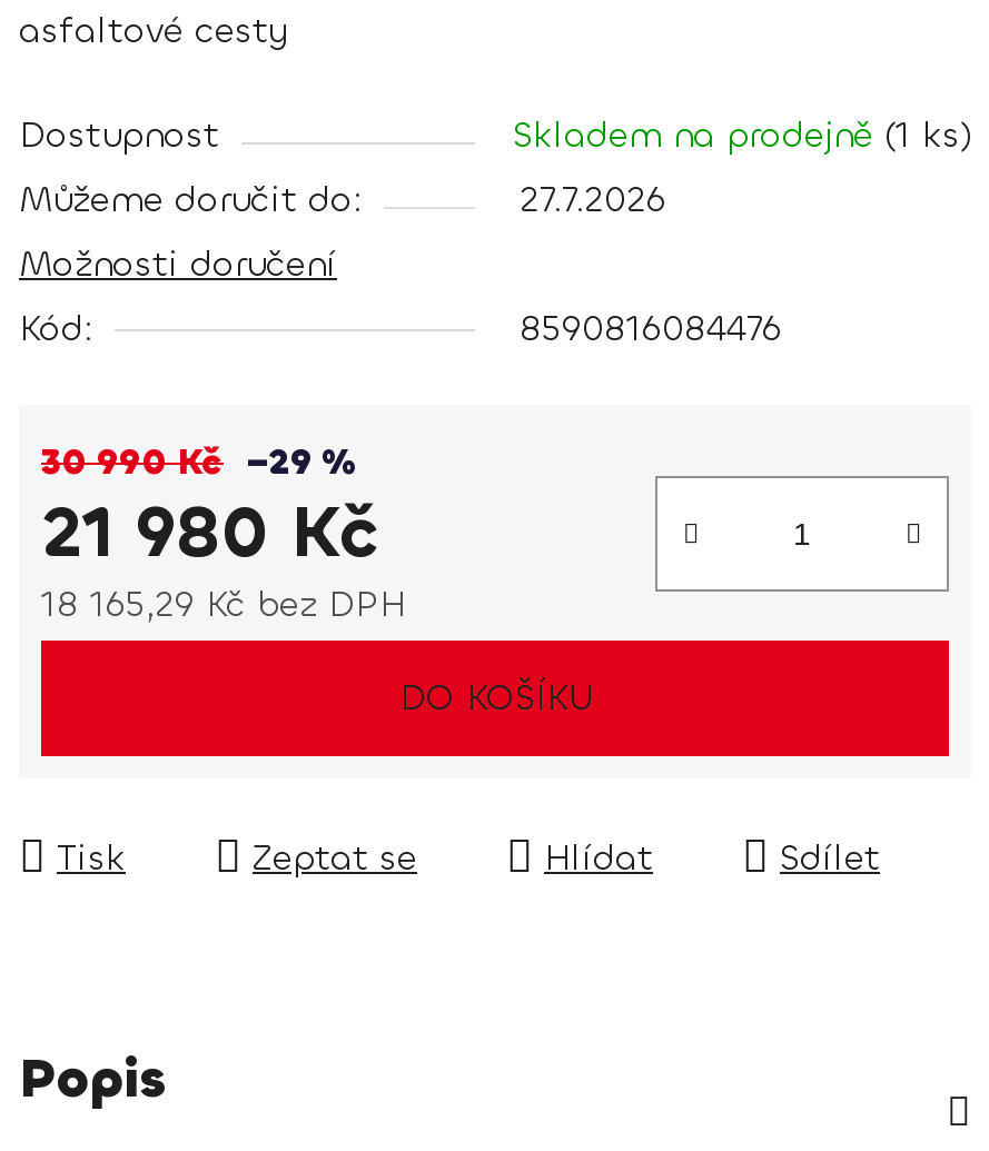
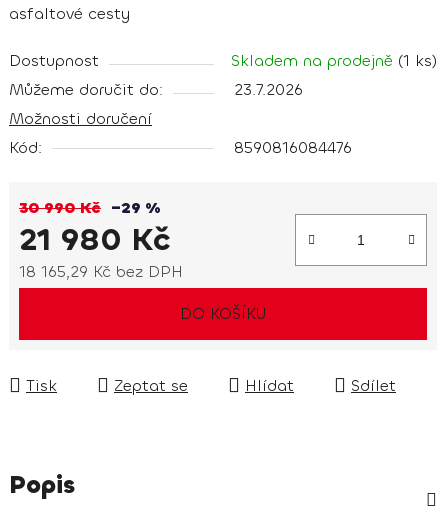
[520,176,666,223] 27.7.2026 -> [234,79,303,100] 23.7.2026

